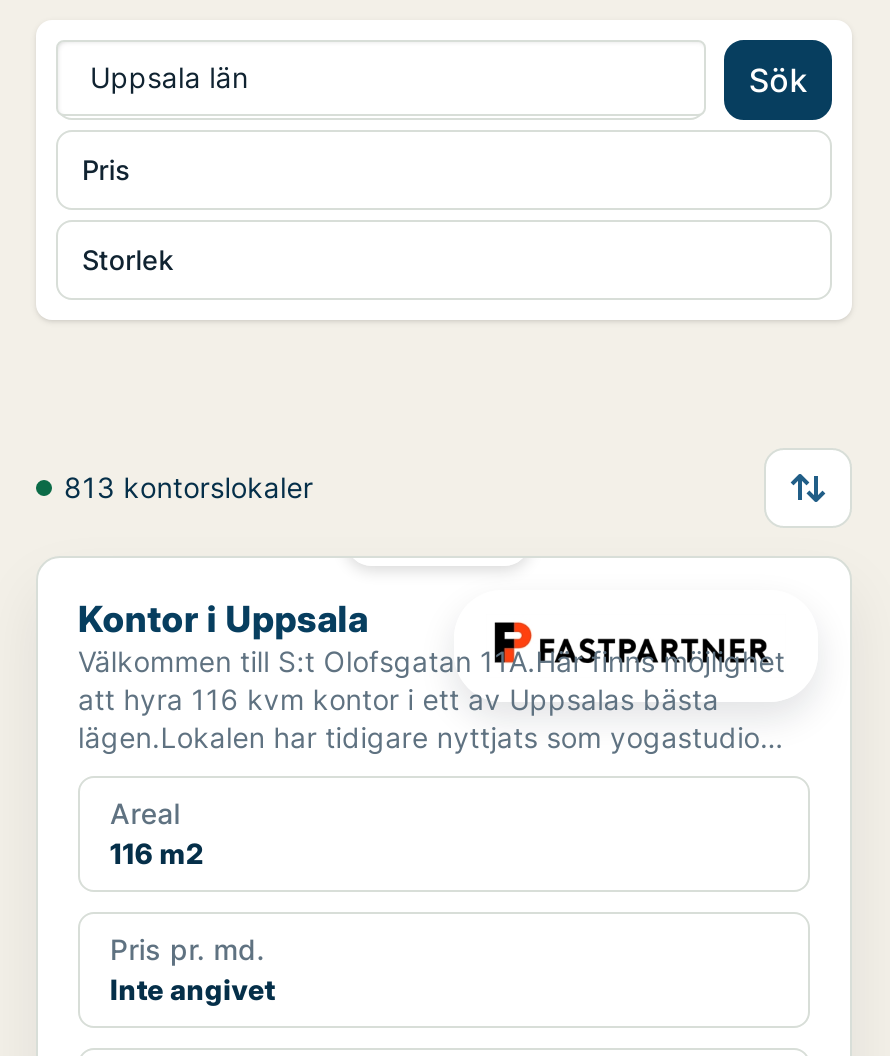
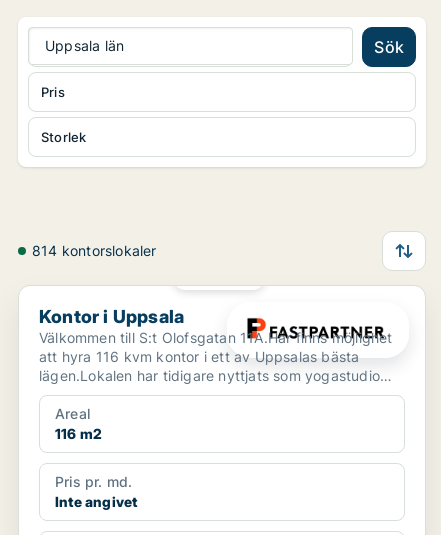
[64,470,313,504] 813 kontorslokaler -> [32,242,157,259] 814 kontorslokaler

